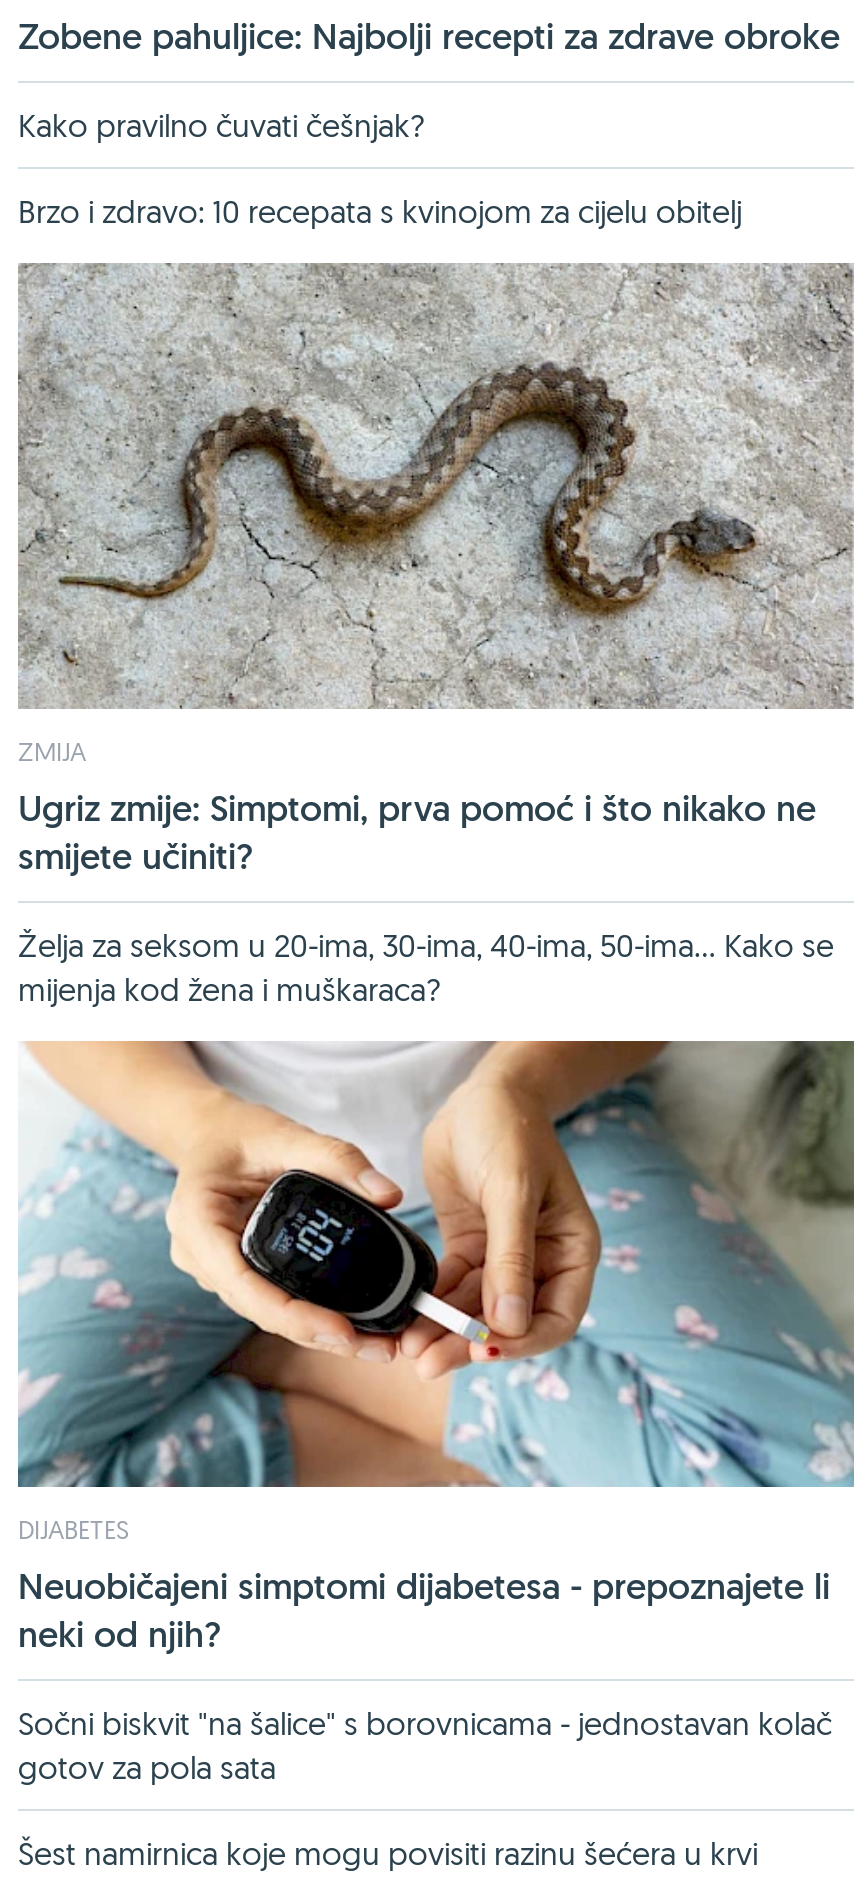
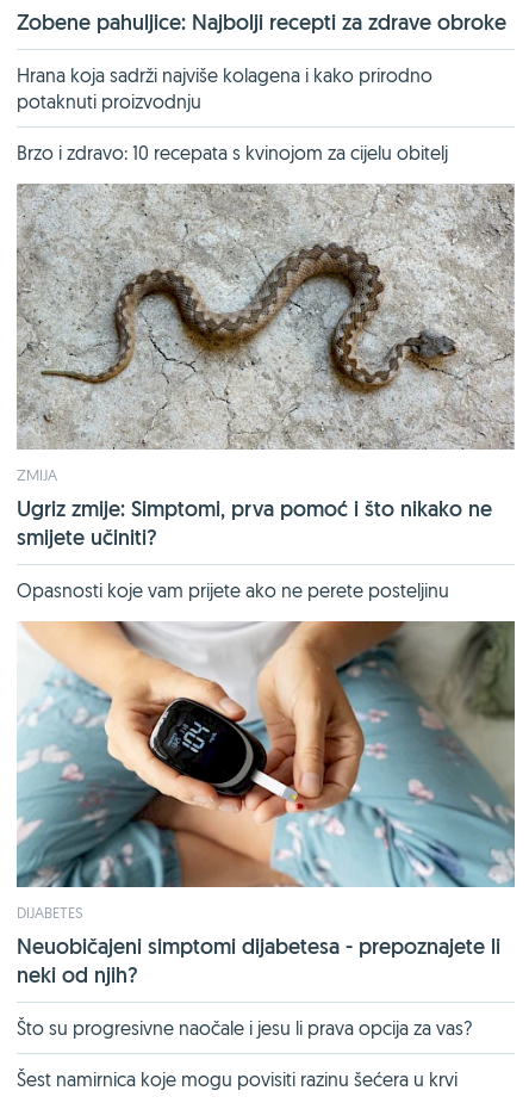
[18,105,424,145] Kako pravilno čuvati češnjak? -> [17,63,432,113] Hrana koja sadrži najviše kolagena i kako prirodno | potaknuti proizvodnju
moved [14,191,856,878] -> [14,140,516,551]: [image] | Brzo i zdravo: 10 recepata s kvinojom za cijelu obitelj | ZMIJA | Ugriz zmije: Simptomi, prva pomoć i što nikako ne | smijete učiniti?
[18,924,834,1008] Želja za seksom u 20-ima, 30-ima, 40-ima, 50-ima... Kako se | mijenja kod žena i muškaraca? -> [17,578,449,602] Opasnosti koje vam prijete ako ne perete posteljinu
[18,1702,832,1786] Sočni biskvit "na šalice" s borovnicama - jednostavan kolač | gotov za pola sata -> [17,1015,472,1039] Što su progresivne naočale i jesu li prava opcija za vas?

